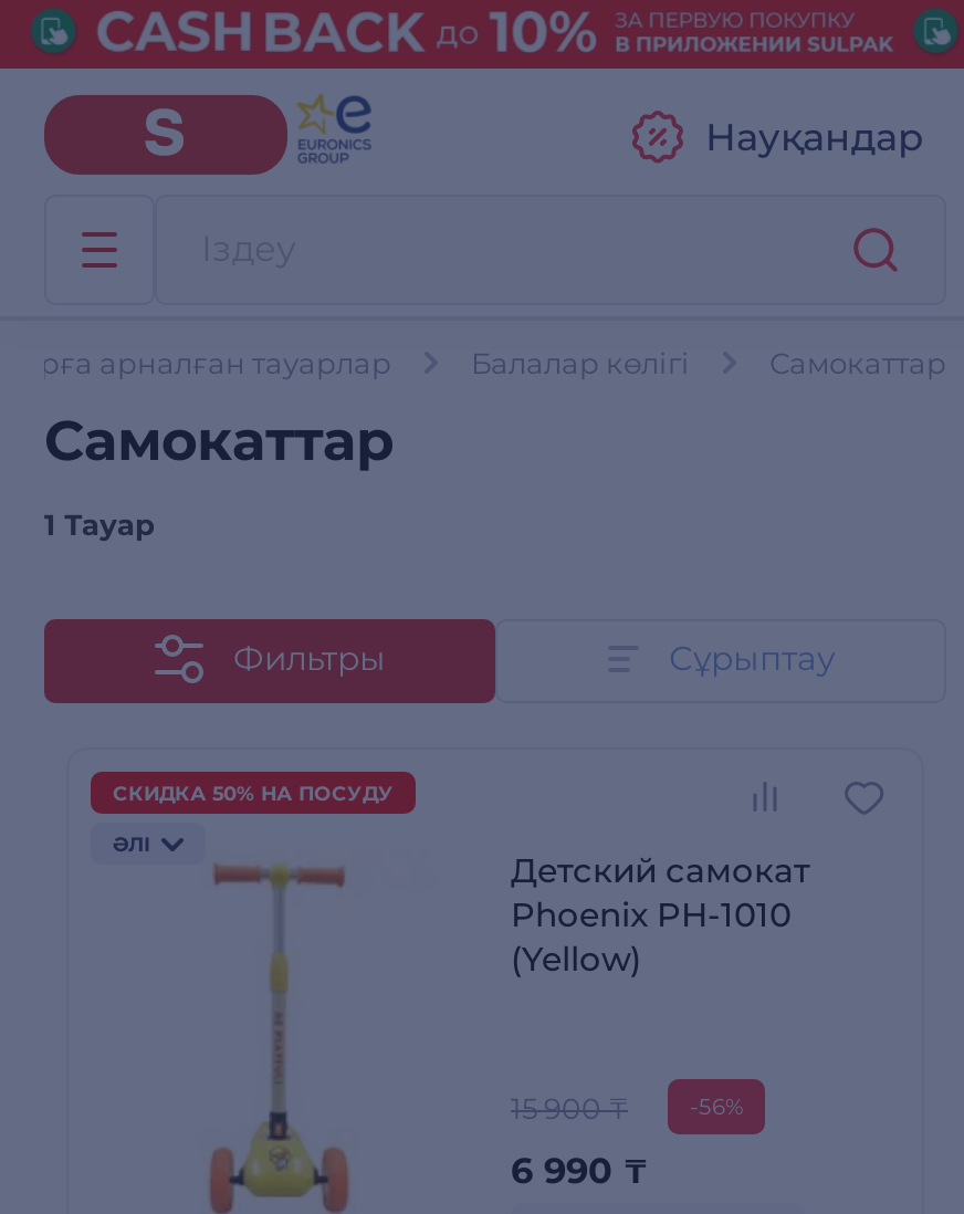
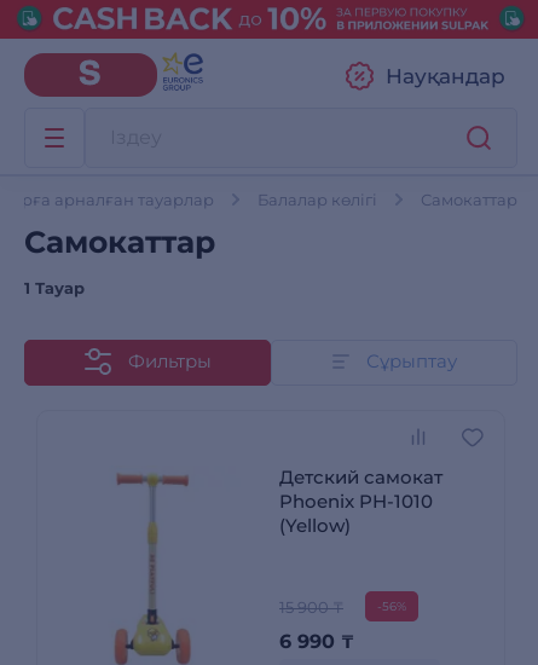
[113,781,394,856] СКИДКА 50% НА ПОСУДУ | ӘЛІ -> none

